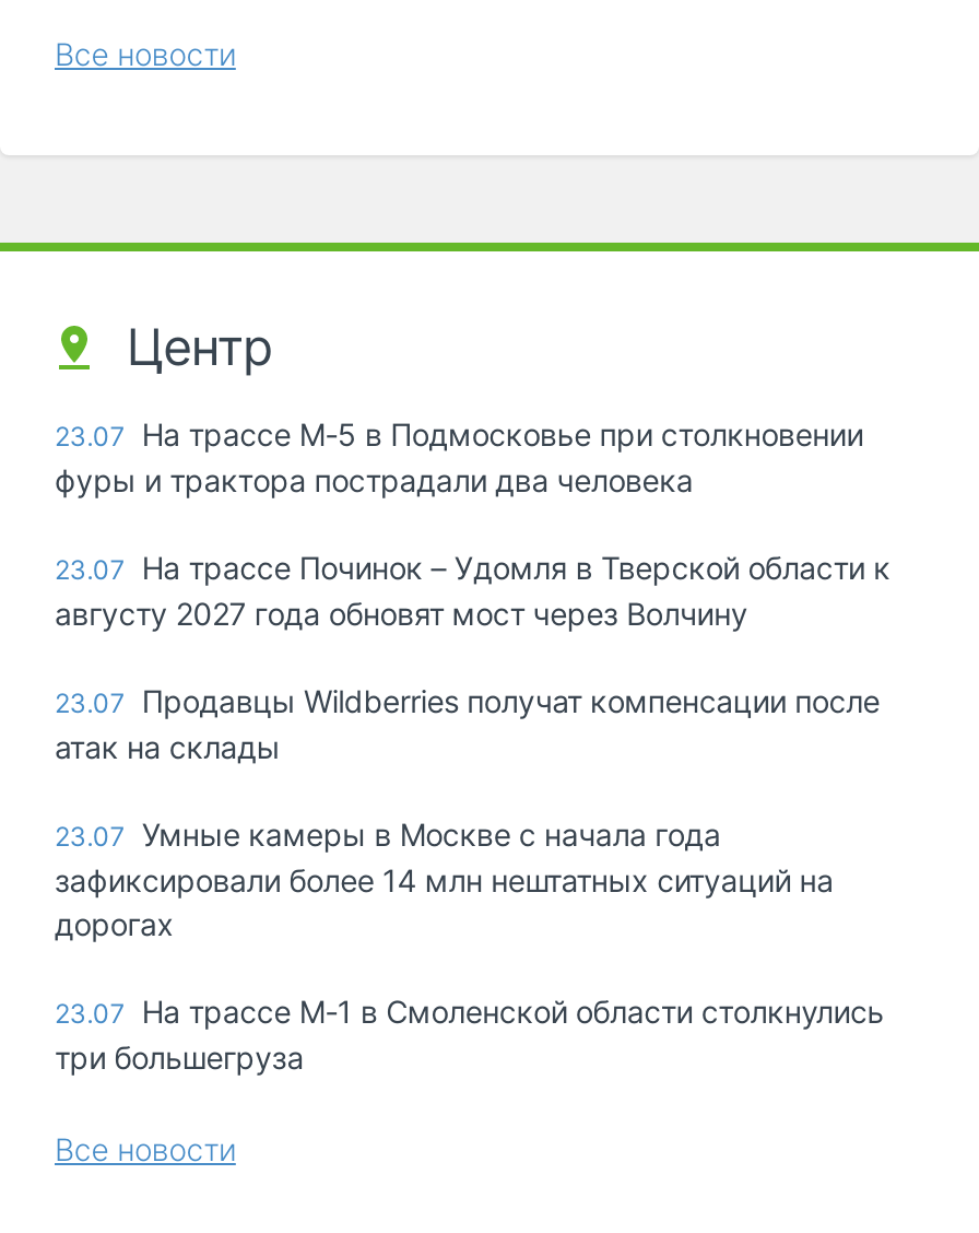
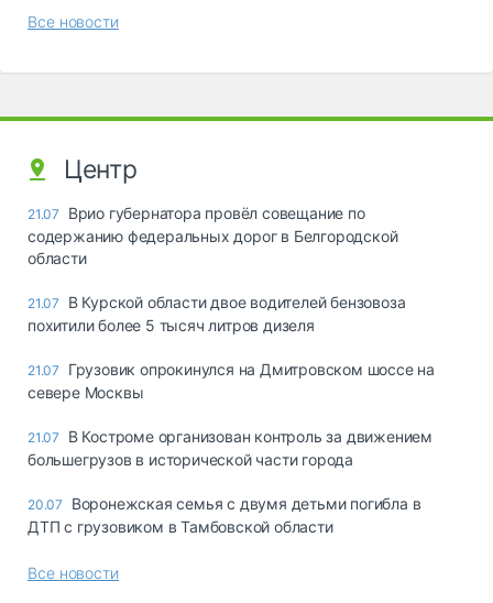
[55,415,863,498] 23.07 На трассе М-5 в Подмосковье при столкновении | фуры и трактора пострадали два человека -> [28,203,398,267] 21.07 Врио губернатора провёл совещание по | содержанию федеральных дорог в Белгородской | области
[55,548,890,631] 23.07 На трассе Починок – Удомля в Тверской области к | августу 2027 года обновят мост через Волчину -> [28,292,405,334] 21.07 В Курской области двое водителей бензовоза | похитили более 5 тысяч литров дизеля
[55,681,880,765] 23.07 Продавцы Wildberries получат компенсации после | атак на склады -> [28,359,435,401] 21.07 Грузовик опрокинулся на Дмитровском шоссе на | севере Москвы
[55,815,833,942] 23.07 Умные камеры в Москве с начала года | зафиксировали более 14 млн нештатных ситуаций на | дорогах -> [28,427,432,468] 21.07 В Костроме организован контроль за движением | большегрузов в исторической части города
[55,992,884,1075] 23.07 На трассе М-1 в Смоленской области столкнулись | три большегруза -> [28,494,421,536] 20.07 Воронежская семья с двумя детьми погибла в | ДТП с грузовиком в Тамбовской области

